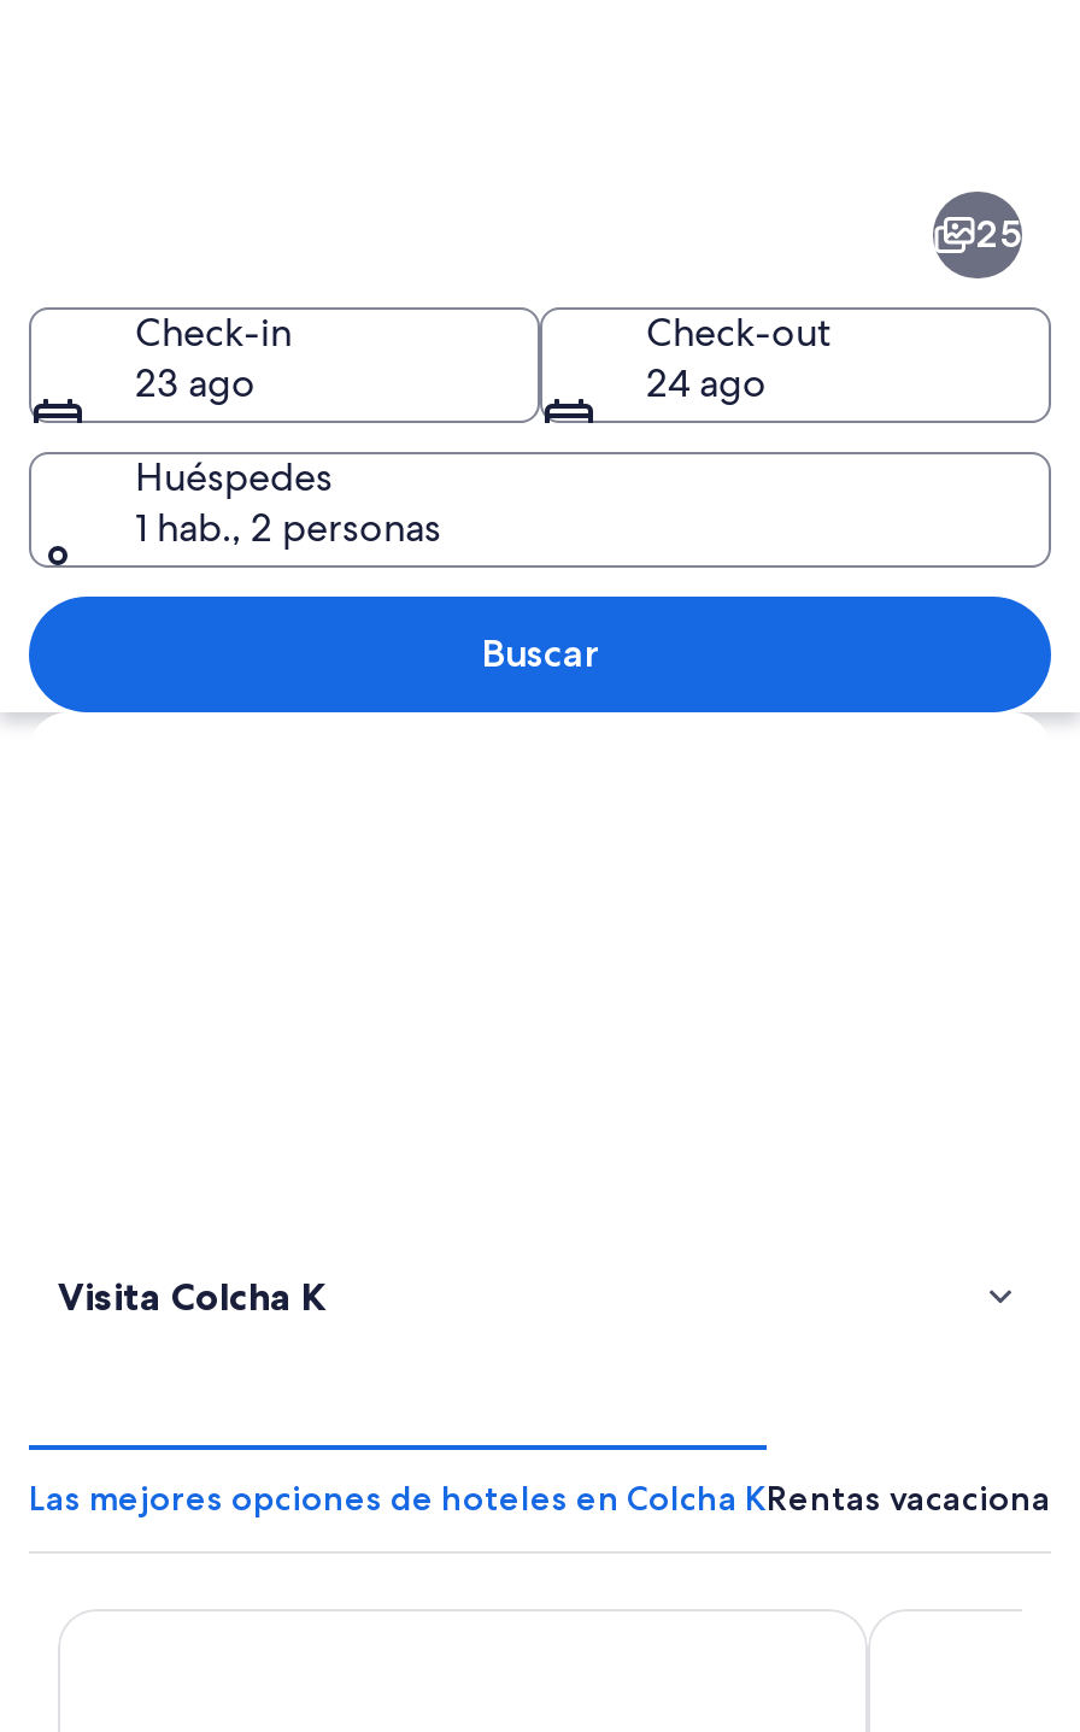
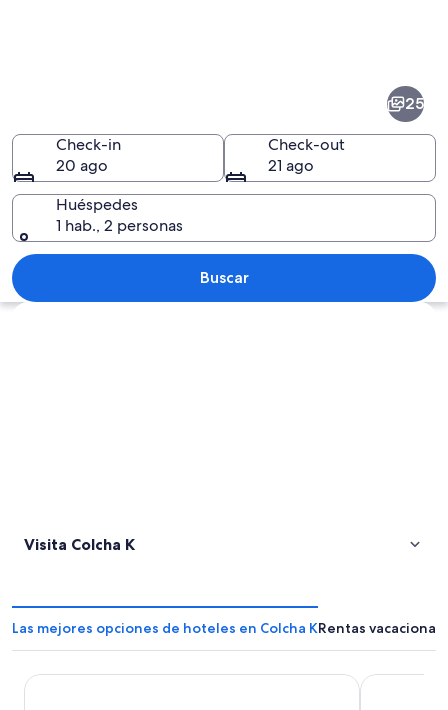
[135,357,256,407] 23 ago -> [56,154,108,175] 20 ago
[646,357,767,407] 24 ago -> [268,154,314,175] 21 ago

